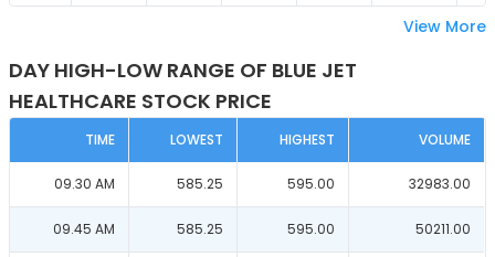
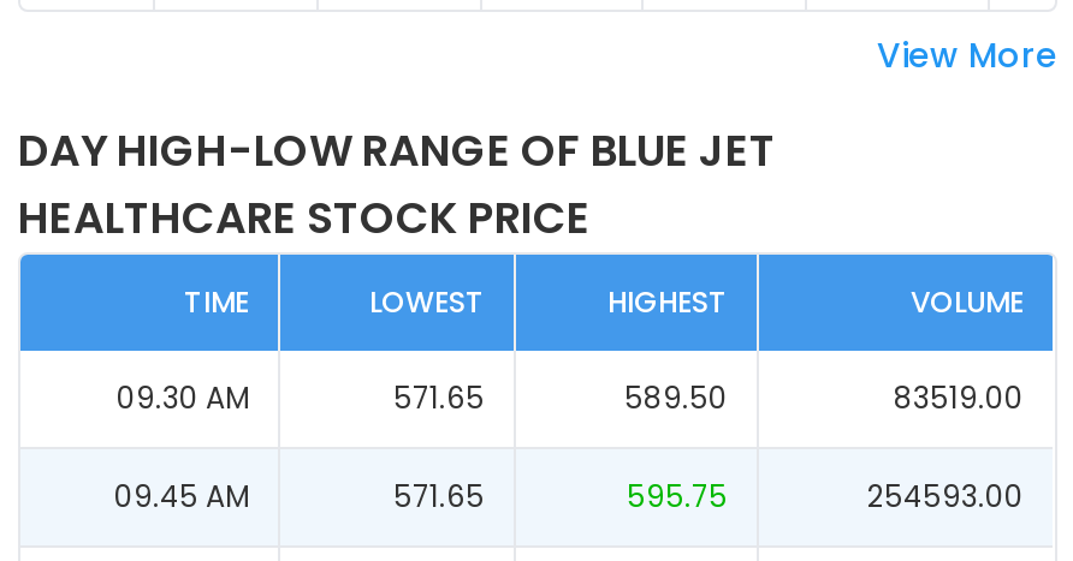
[177,174,223,193] 585.25 -> [393,377,485,418] 571.65
[287,174,335,193] 595.00 -> [624,377,728,418] 589.50
[409,174,471,193] 32983.00 -> [894,377,1024,418] 83519.00
[177,219,223,238] 585.25 -> [393,476,485,517] 571.65
[287,219,335,238] 595.00 -> [627,476,728,517] 595.75
[415,219,471,238] 50211.00 -> [867,476,1024,517] 254593.00

